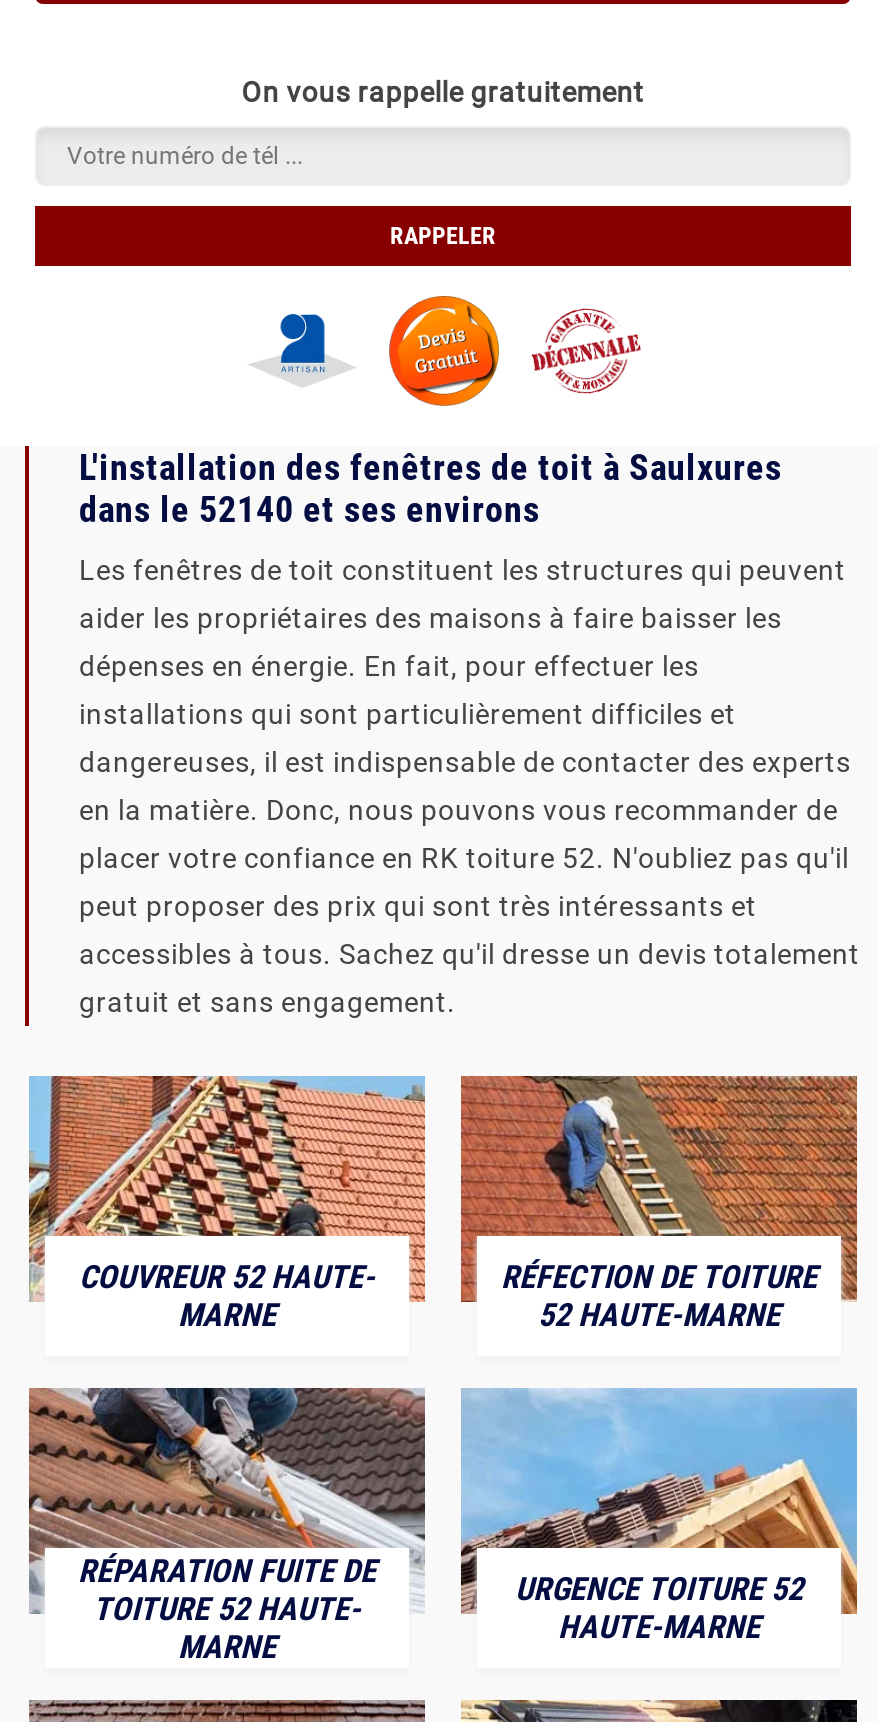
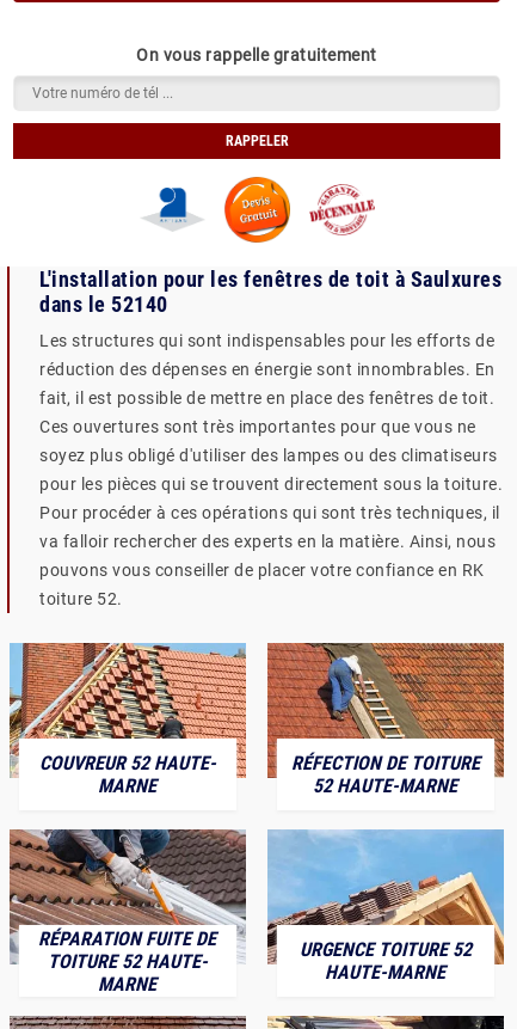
[79,446,782,530] L'installation des fenêtres de toit à Saulxures | dans le 52140 et ses environs -> [39,267,501,317] L'installation pour les fenêtres de toit à Saulxures | dans le 52140
[79,554,846,586] Les fenêtres de toit constituent les structures qui peuvent -> [39,331,494,350] Les structures qui sont indispensables pour les efforts de
[79,602,782,634] aider les propriétaires des maisons à faire baisser les -> [39,360,495,379] réduction des dépenses en énergie sont innombrables. En
[79,650,699,682] dépenses en énergie. En fait, pour effectuer les -> [39,388,494,408] fait, il est possible de mettre en place des fenêtres de toit.
[79,698,736,730] installations qui sont particulièrement difficiles et -> [39,417,476,436] Ces ouvertures sont très importantes pour que vous ne
[79,746,851,778] dangereuses, il est indispensable de contacter des experts -> [39,446,497,465] soyez plus obligé d'utiliser des lampes ou des climatiseurs
[79,794,838,826] en la matière. Donc, nous pouvons vous recommander de -> [39,474,503,494] pour les pièces qui se trouvent directement sous la toiture.
[79,842,849,874] placer votre confiance en RK toiture 52. N'oubliez pas qu'il -> [39,503,500,522] Pour procéder à ces opérations qui sont très techniques, il
[79,890,757,922] peut proposer des prix qui sont très intéressants et -> [39,532,496,551] va falloir rechercher des experts en la matière. Ainsi, nous
[79,938,860,970] accessibles à tous. Sachez qu'il dresse un devis totalement -> [39,561,484,580] pouvons vous conseiller de placer votre confiance en RK
[79,986,456,1018] gratuit et sans engagement. -> [39,589,122,608] toiture 52.

